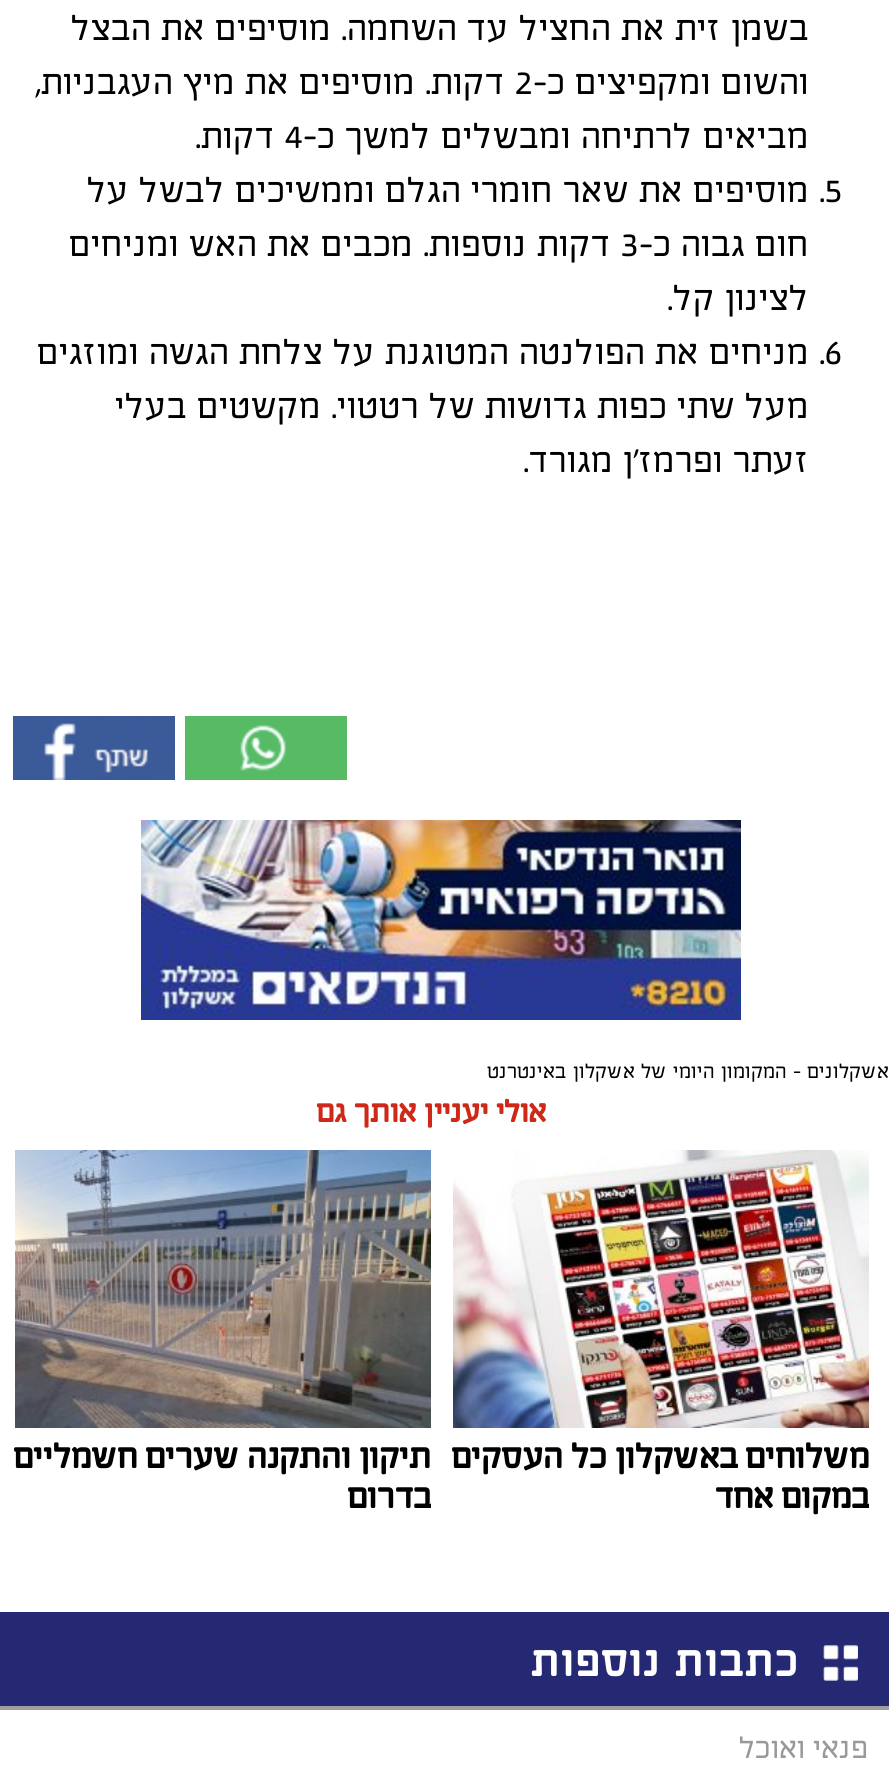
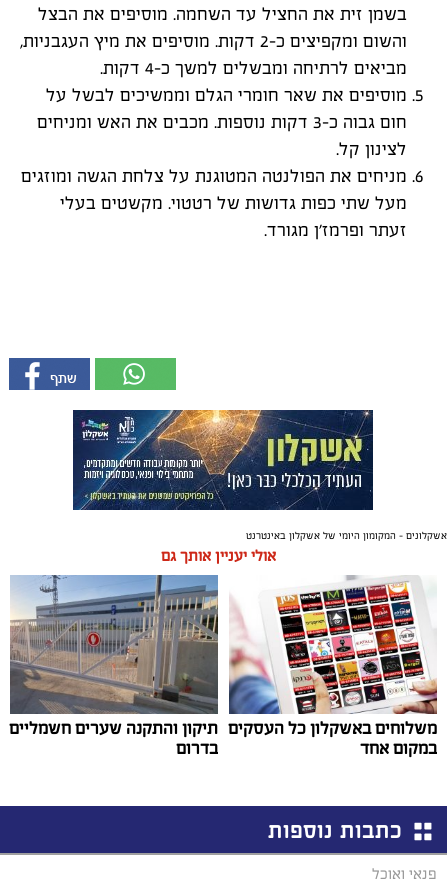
[141,818,743,1020] [image] -> [72,409,374,510] [image]

